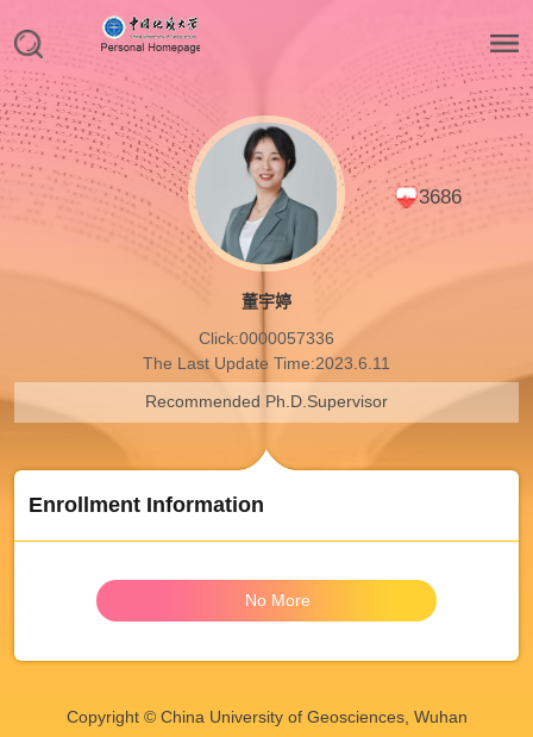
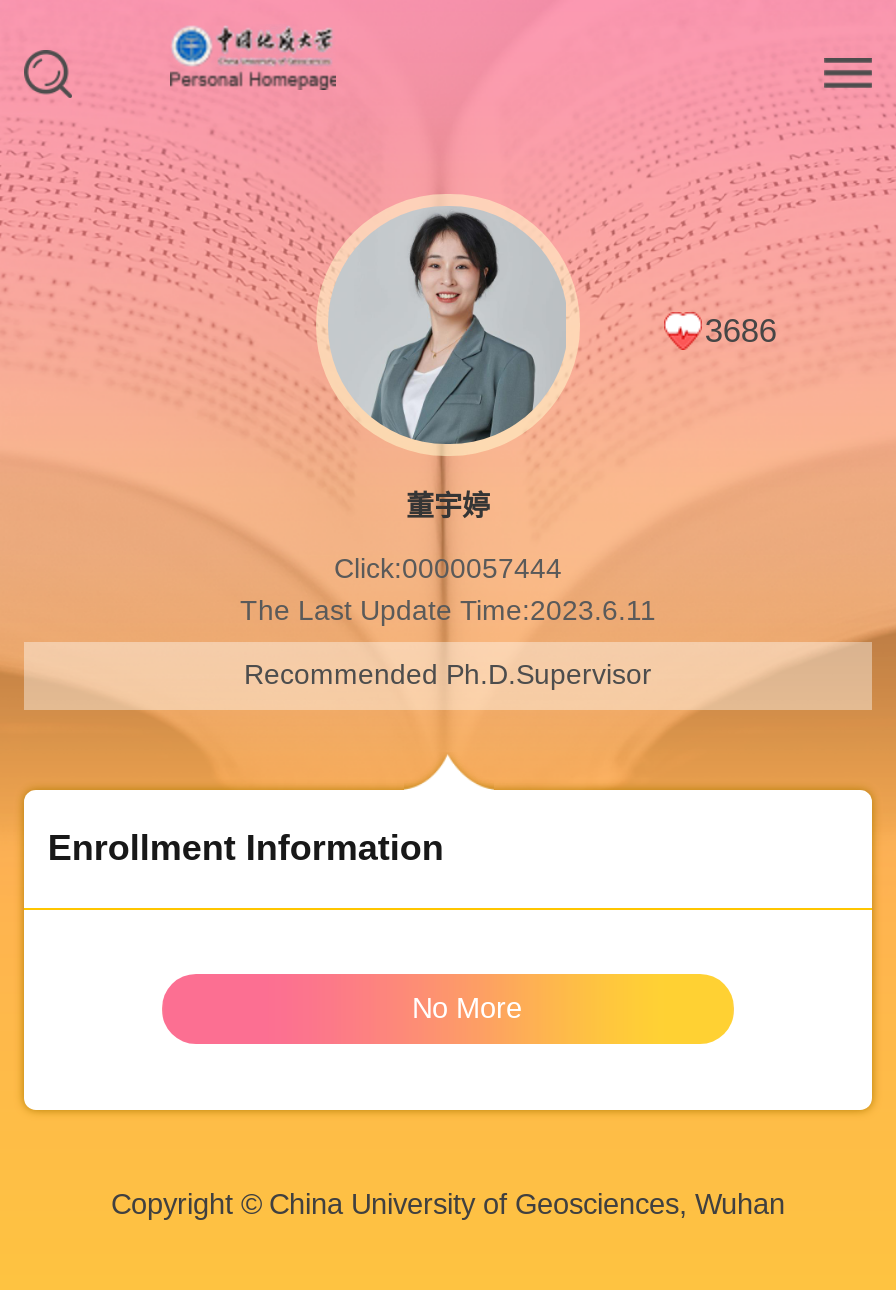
[199,329,334,348] Click:0000057336 -> [334,553,562,585] Click:0000057444

